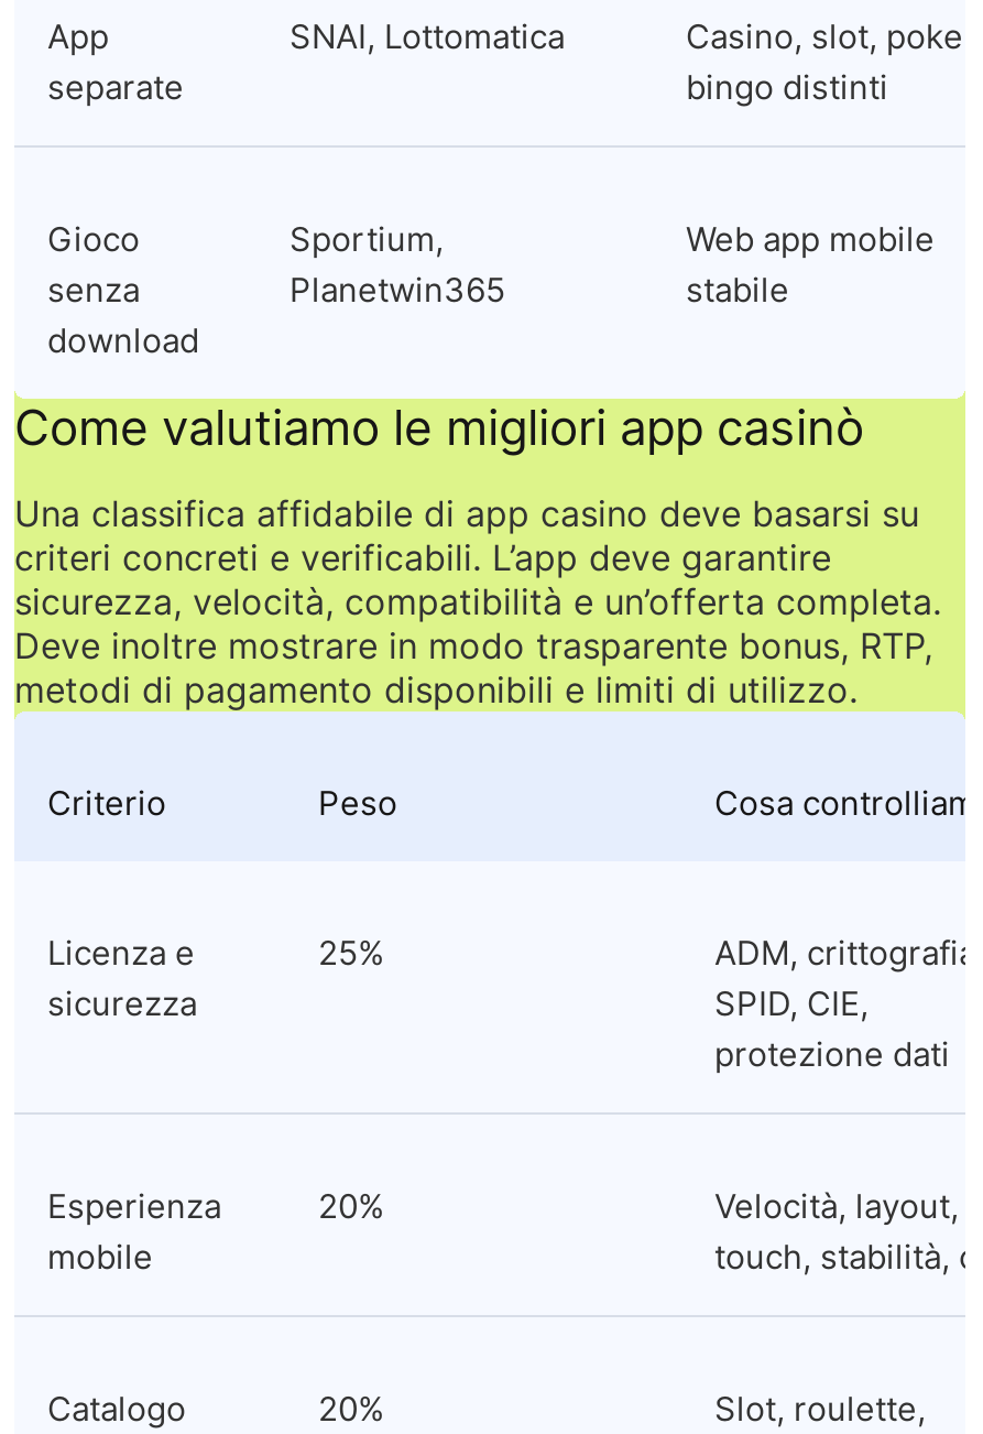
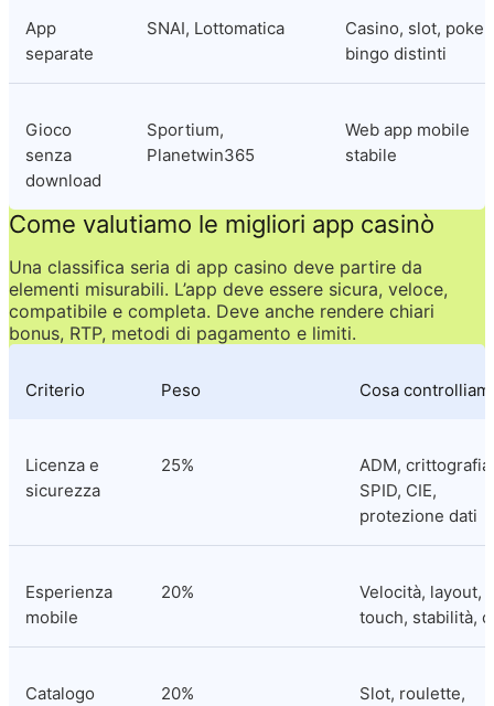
[14,491,941,711] Una classifica affidabile di app casino deve basarsi su | criteri concreti e verificabili. L’app deve garantire | sicurezza, velocità, compatibilità e un’offerta completa. | Deve inoltre mostrare in modo trasparente bonus, RTP, | metodi di pagamento disponibili e limiti di utilizzo. -> [9,256,448,344] Una classifica seria di app casino deve partire da | elementi misurabili. L’app deve essere sicura, veloce, | compatibile e completa. Deve anche rendere chiari | bonus, RTP, metodi di pagamento e limiti.

